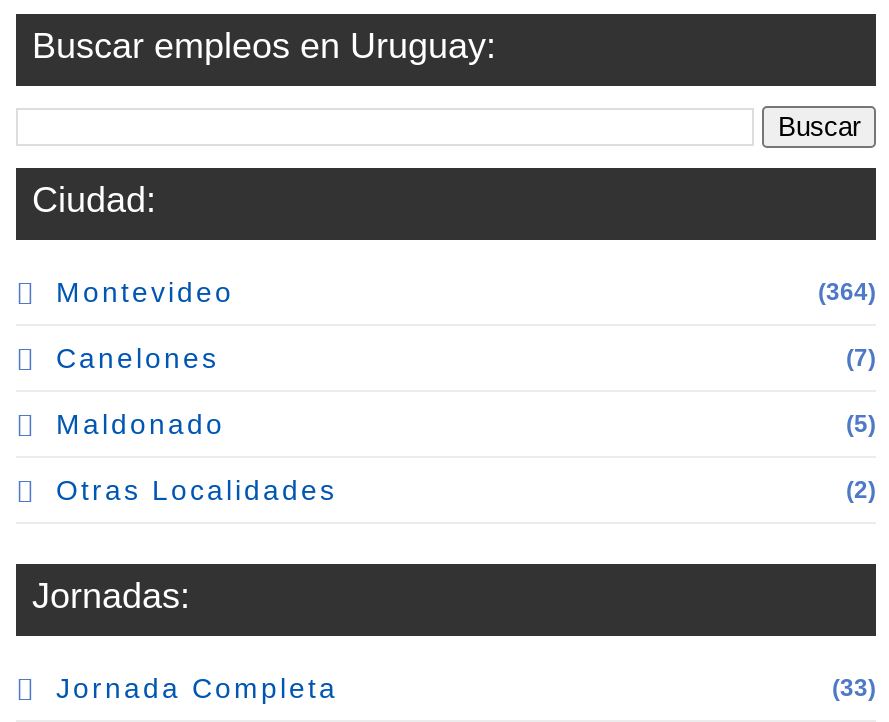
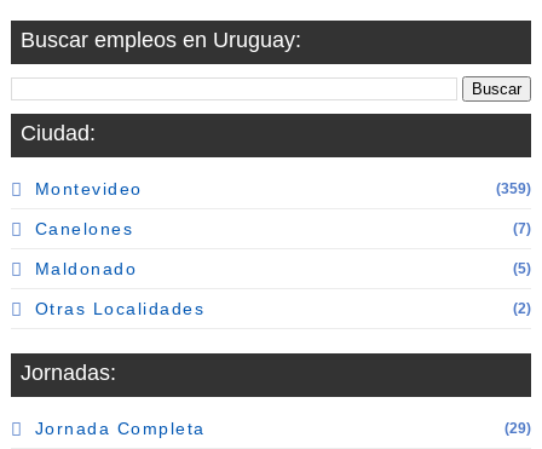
[818,278,876,306] (364) -> [496,180,531,197] (359)
[832,674,876,702] (33) -> [504,420,531,437] (29)

